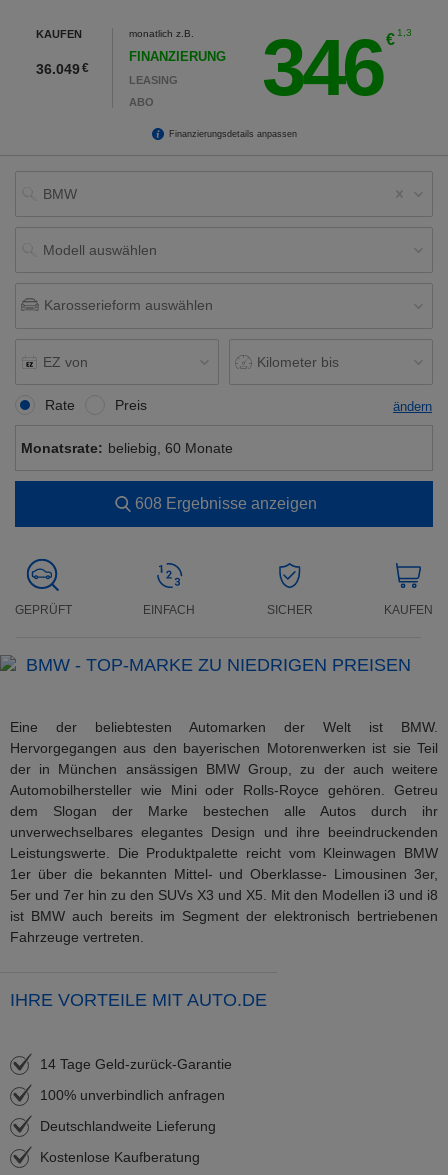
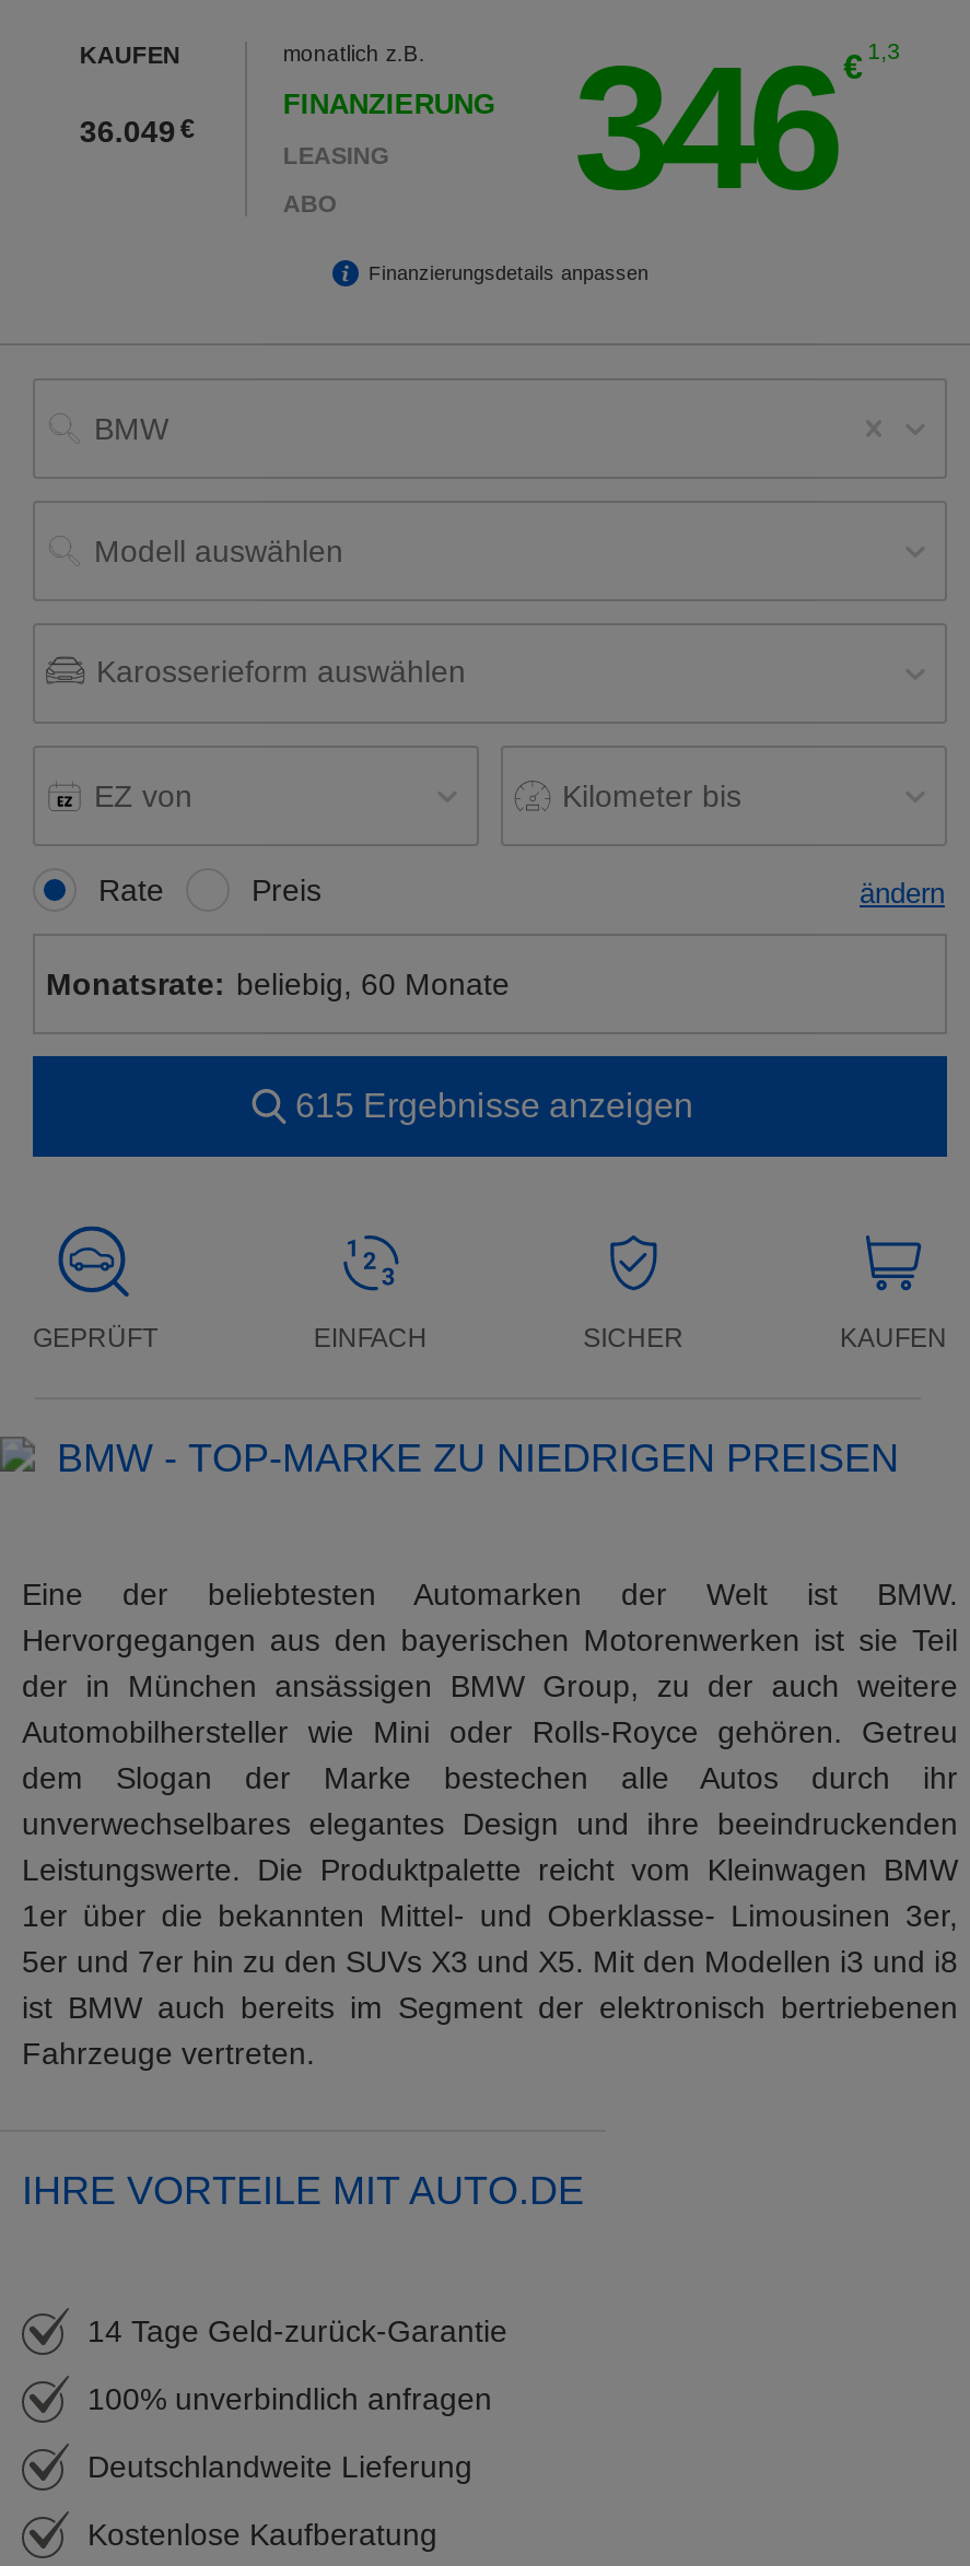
[135,495,317,512] 608 Ergebnisse anzeigen -> [295,1087,693,1124] 615 Ergebnisse anzeigen

